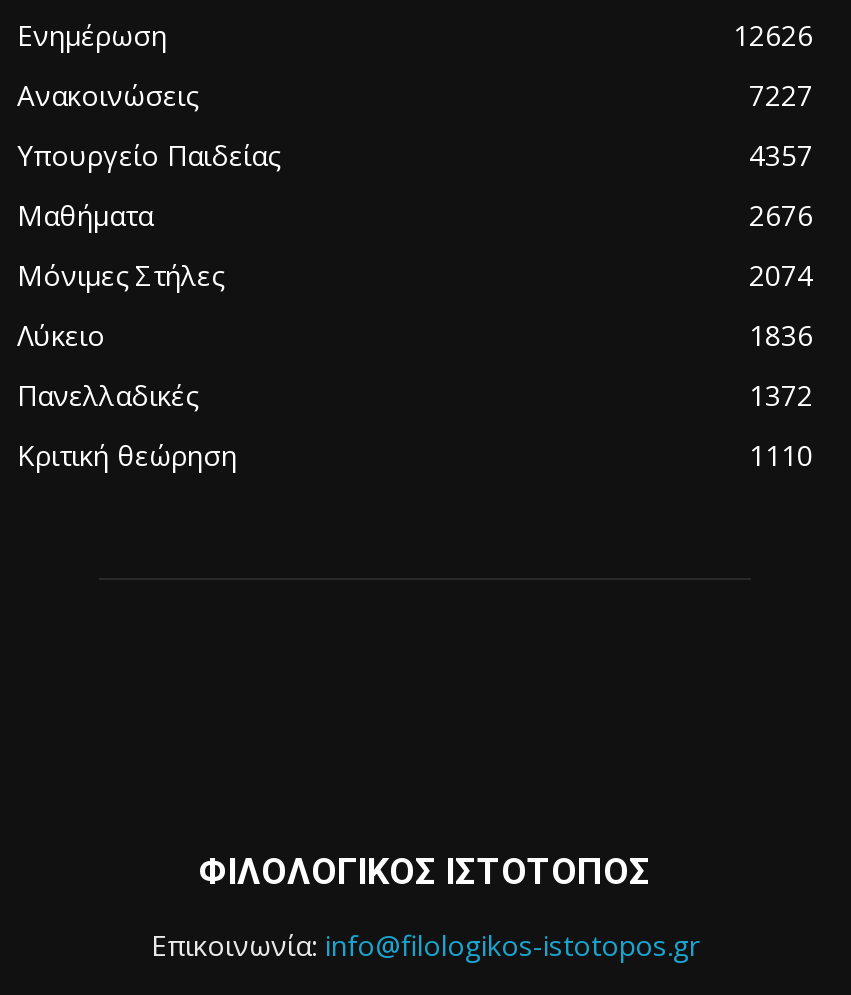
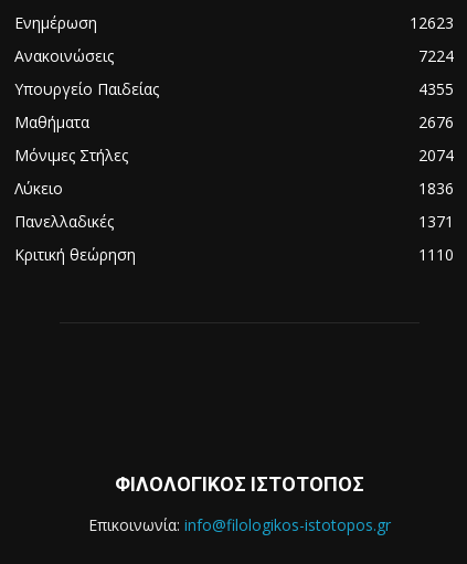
[733,15,813,53] 12626 -> [410,12,454,33] 12623
[749,75,813,113] 7227 -> [418,45,454,66] 7224
[749,135,813,173] 4357 -> [418,79,454,100] 4355
[749,375,813,413] 1372 -> [418,211,454,232] 1371

